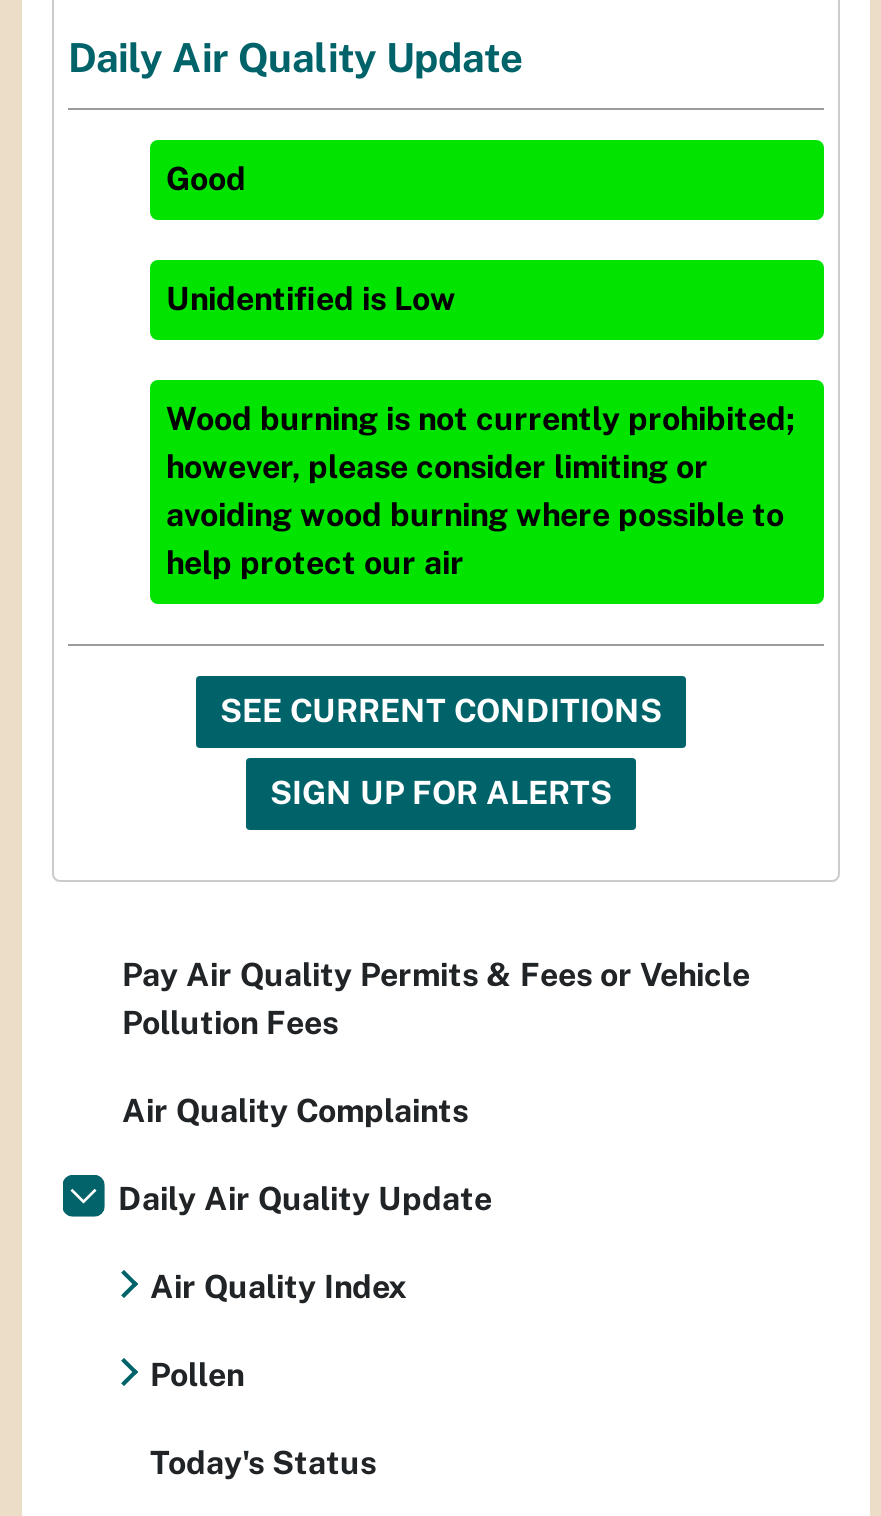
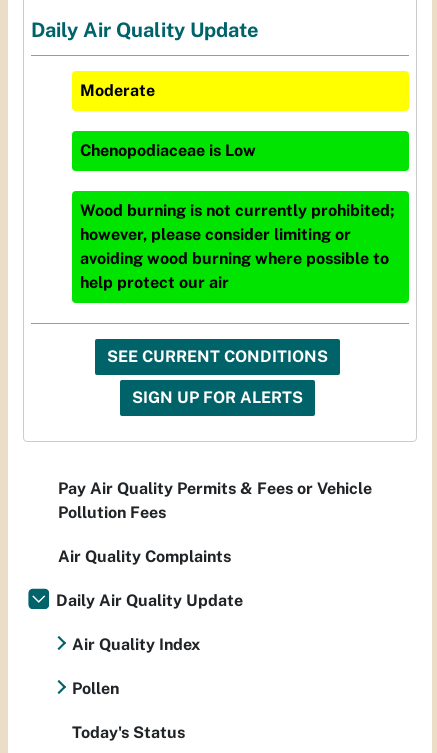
[166,161,246,199] Good -> [80,81,155,100] Moderate
[166,281,456,319] Unidentified is Low -> [80,141,256,160] Chenopodiaceae is Low

